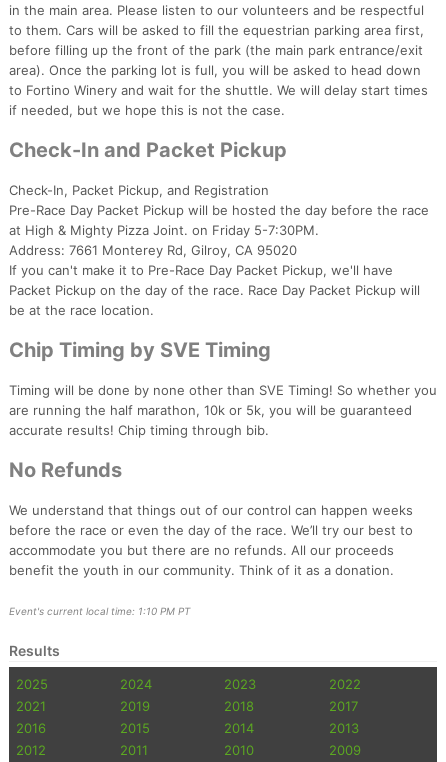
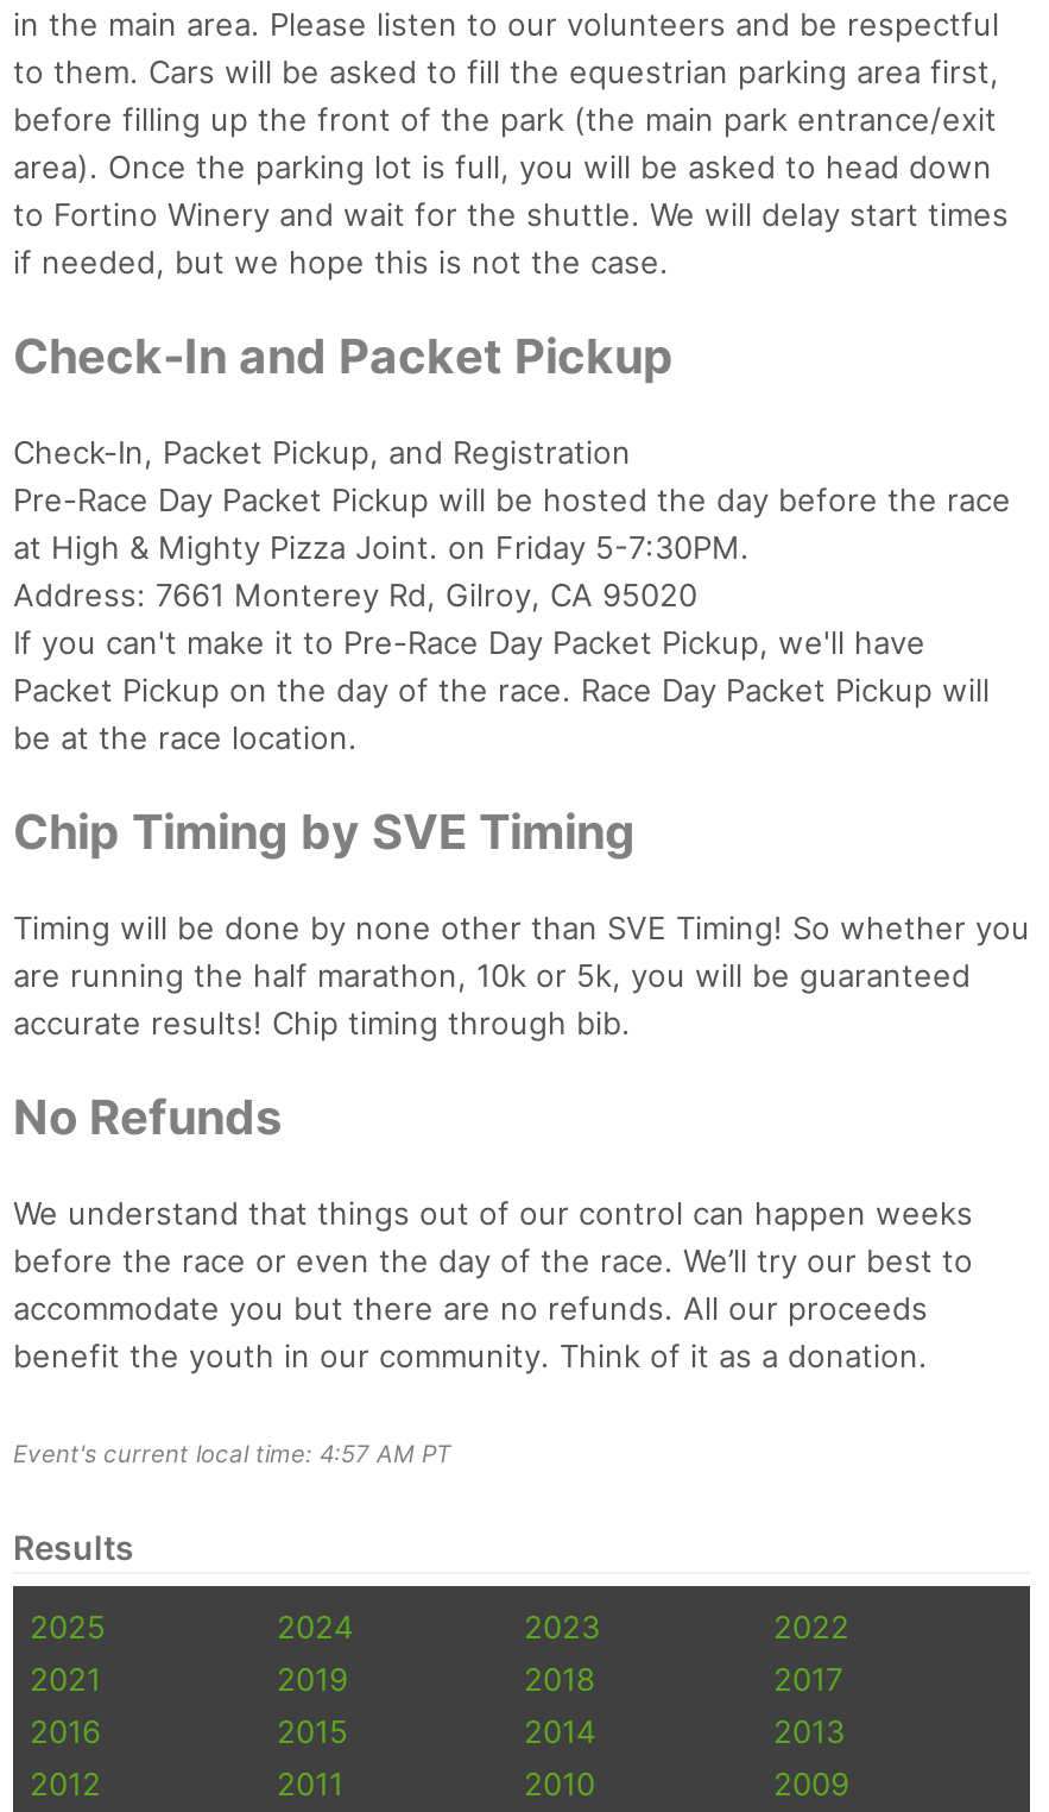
[9,605,190,617] Event's current local time: 1:10 PM PT -> [13,1439,450,1468] Event's current local time: 4:57 AM PT

